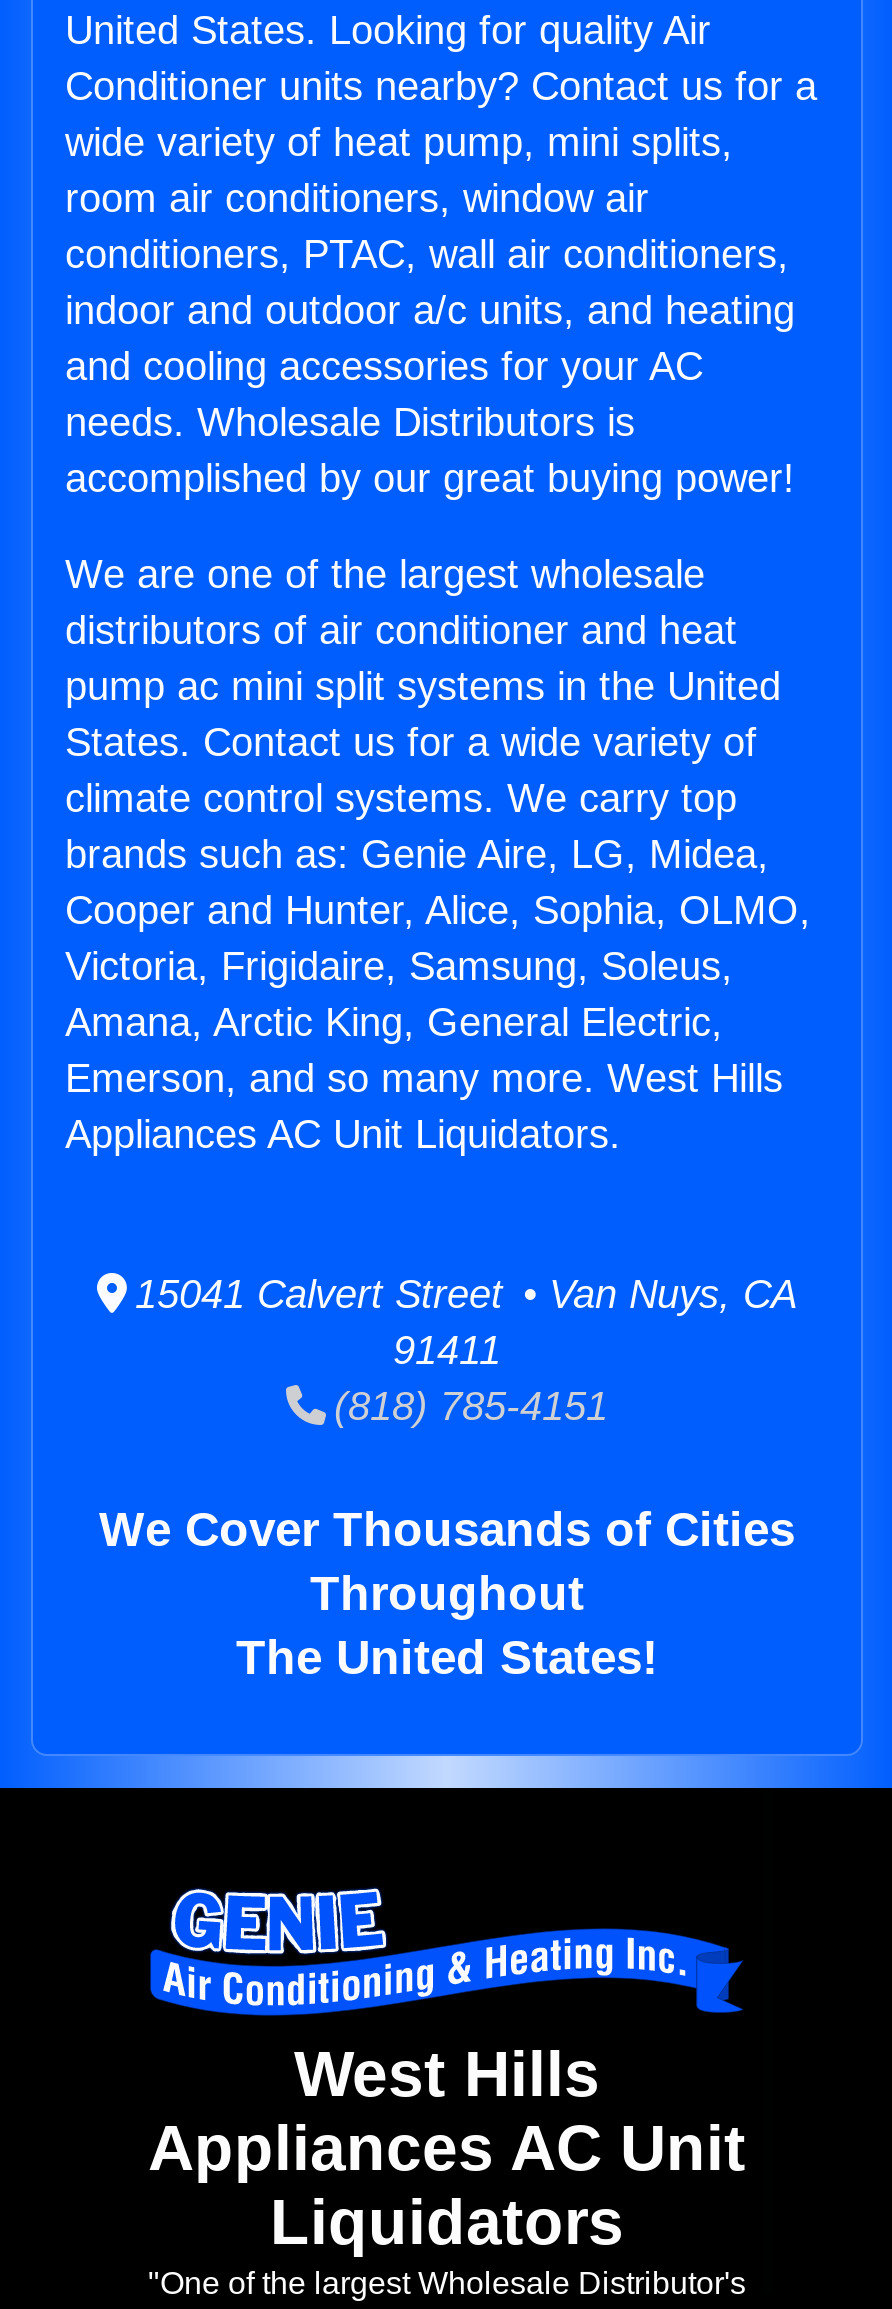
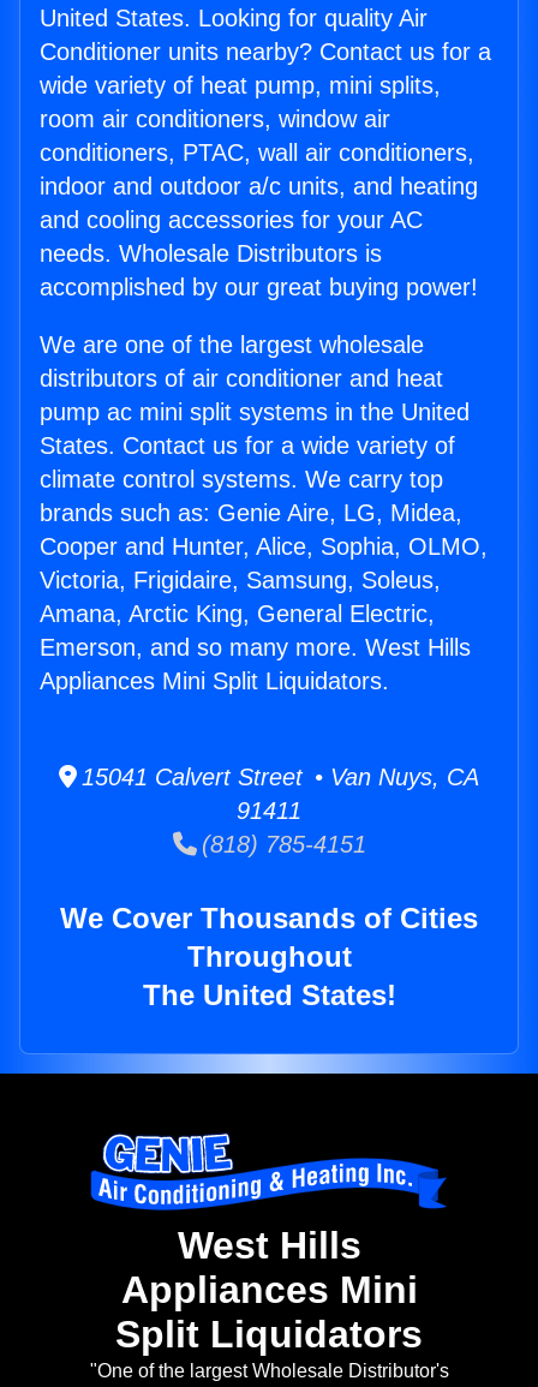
[65,1112,621,1156] Appliances AC Unit Liquidators. -> [40,668,389,694] Appliances Mini Split Liquidators.
[148,2113,746,2259] Appliances AC Unit | Liquidators -> [115,1268,423,1356] Appliances Mini | Split Liquidators

